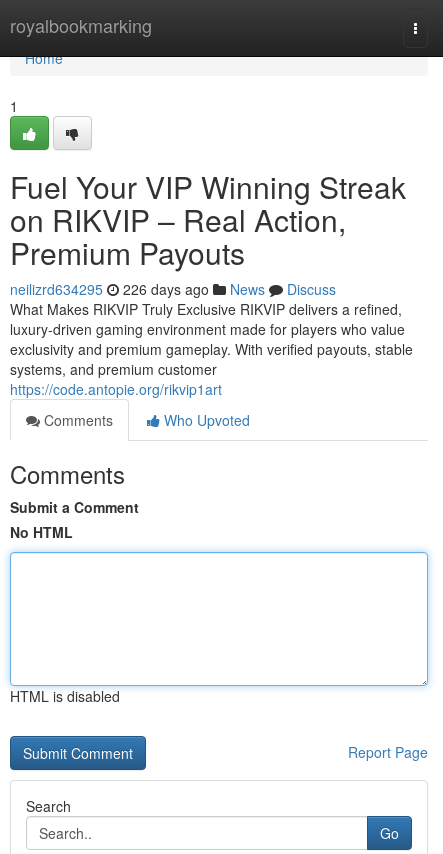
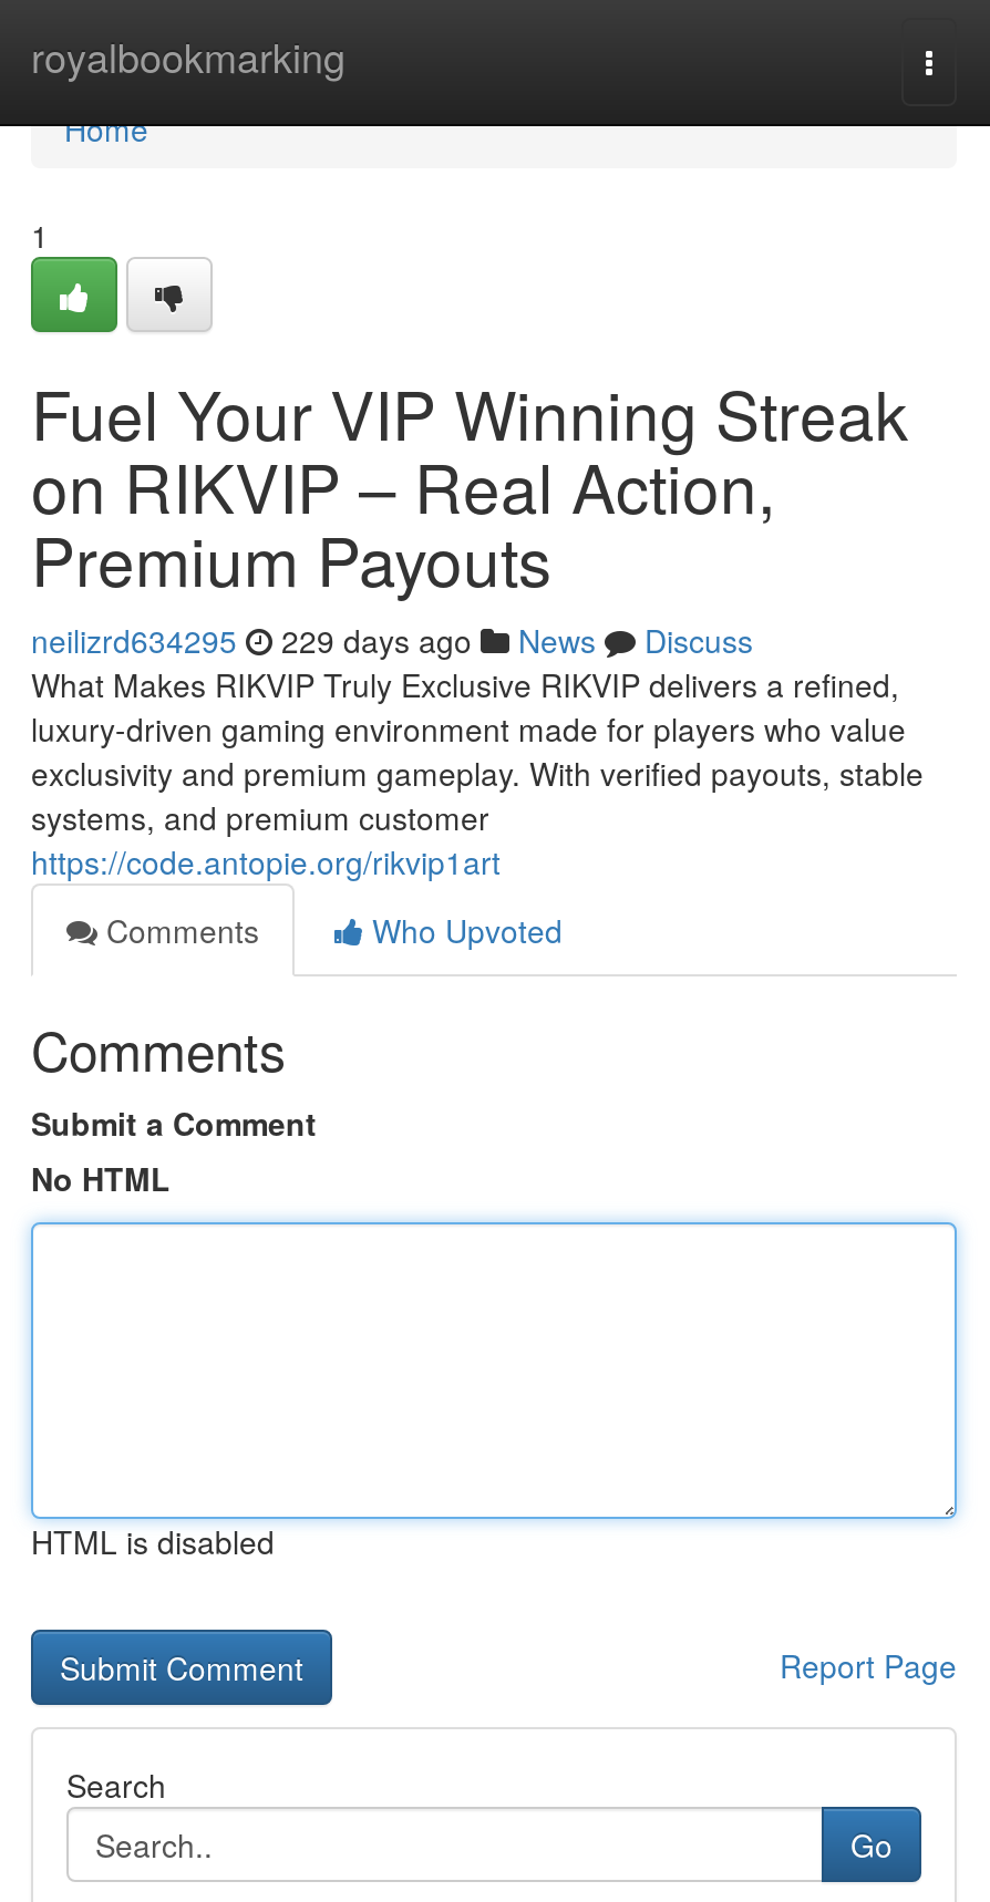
[10,279,336,299] neilizrd634295 226 days ago News Discuss -> [31,618,753,662] neilizrd634295 229 days ago News Discuss

